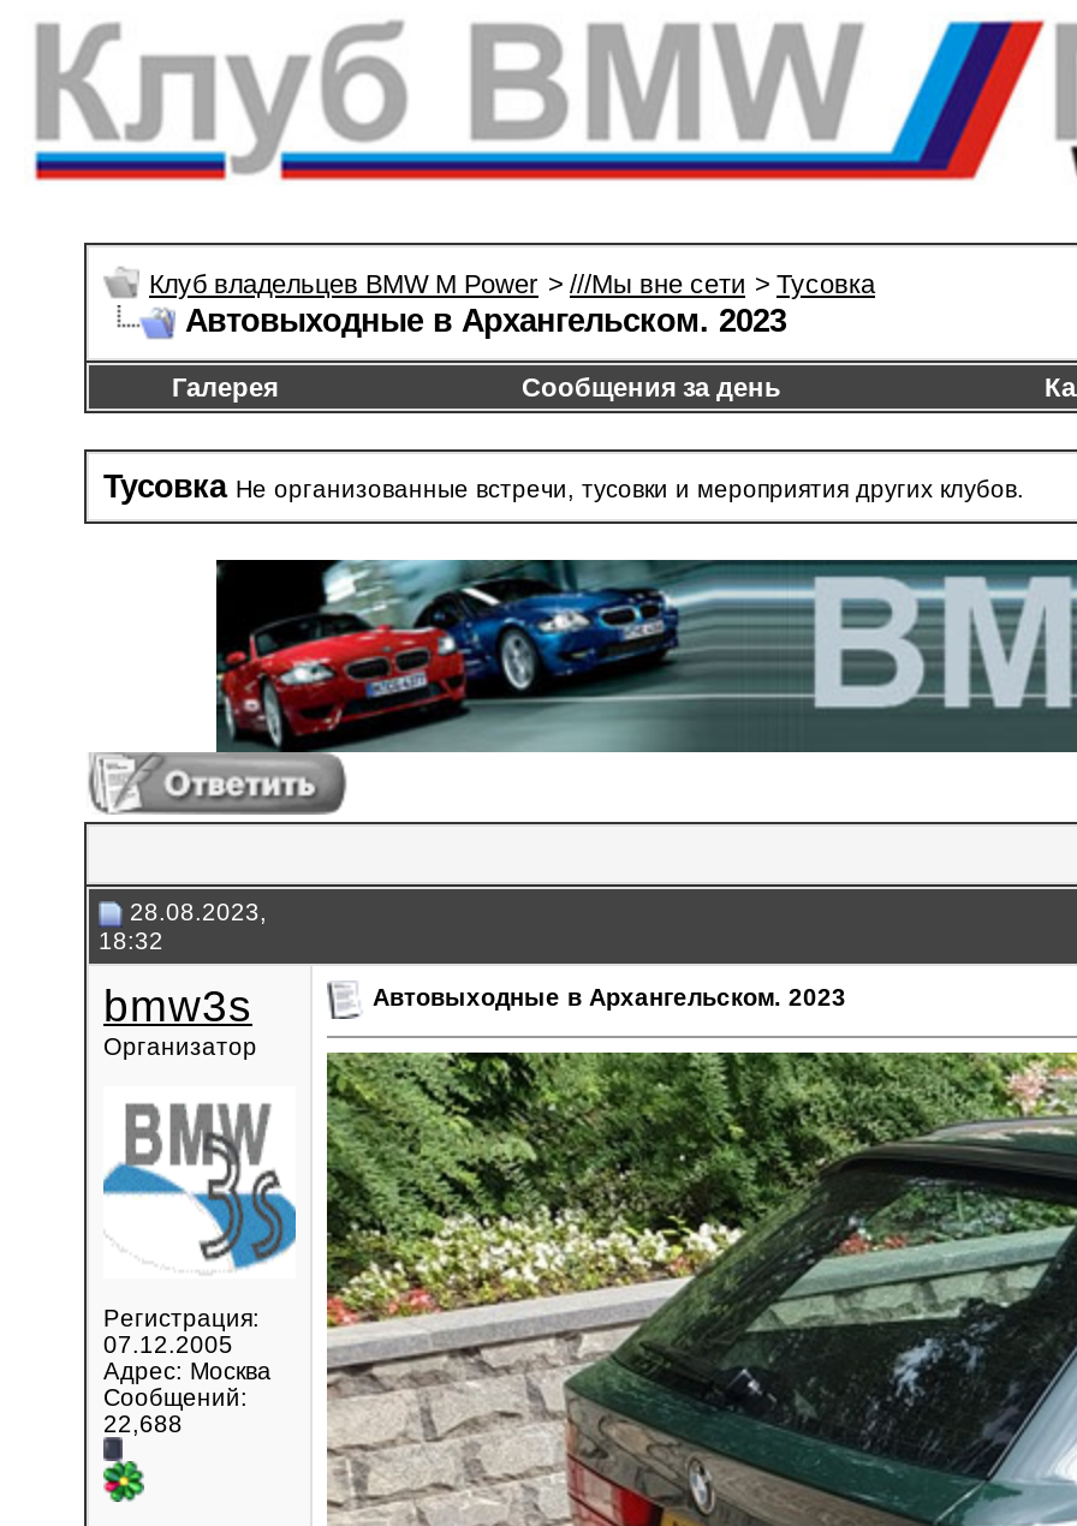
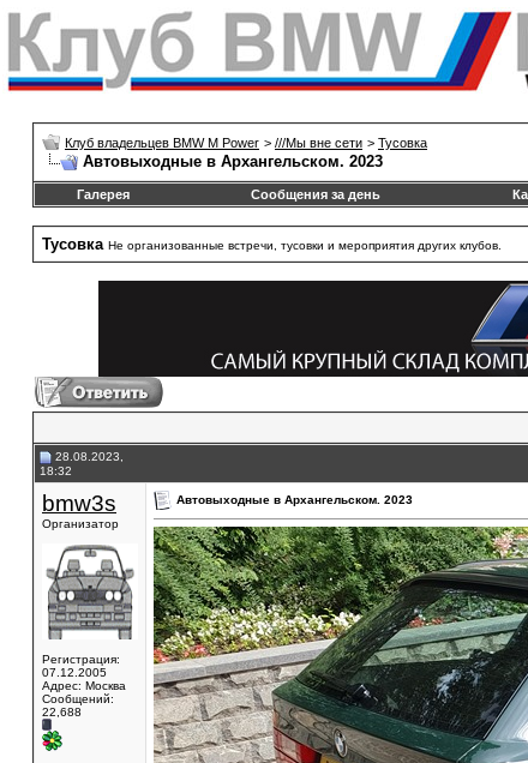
[214,558,1070,755] [image] -> [98,280,524,378] [image]
[101,1091,298,1278] [image] -> [42,545,138,641] [image]

